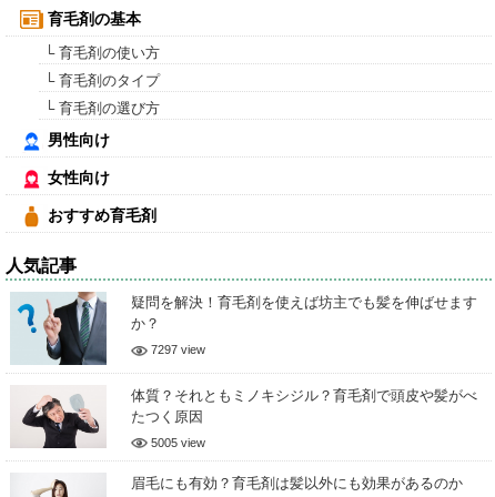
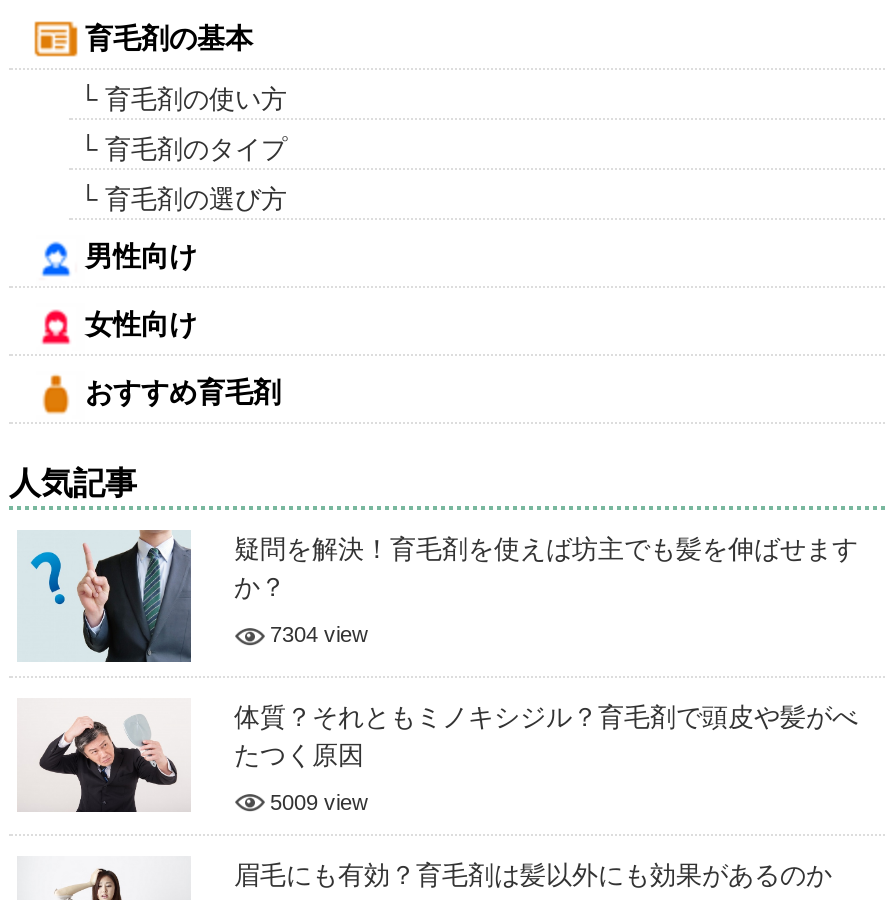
[147,343,205,357] 7297 view -> [264,623,368,647] 7304 view
[147,435,205,449] 5005 view -> [264,789,368,813] 5009 view

